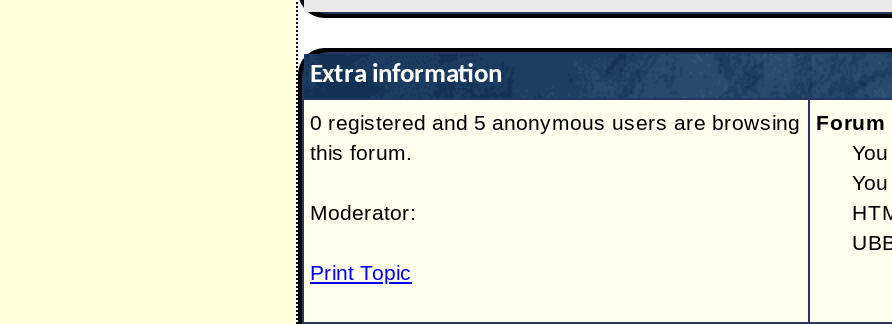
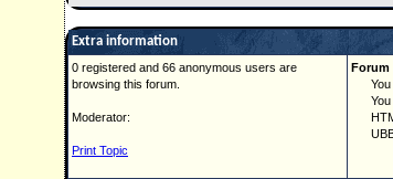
[310,110,800,164] 0 registered and 5 anonymous users are browsing | this forum. -> [72,61,297,91] 0 registered and 66 anonymous users are | browsing this forum.

